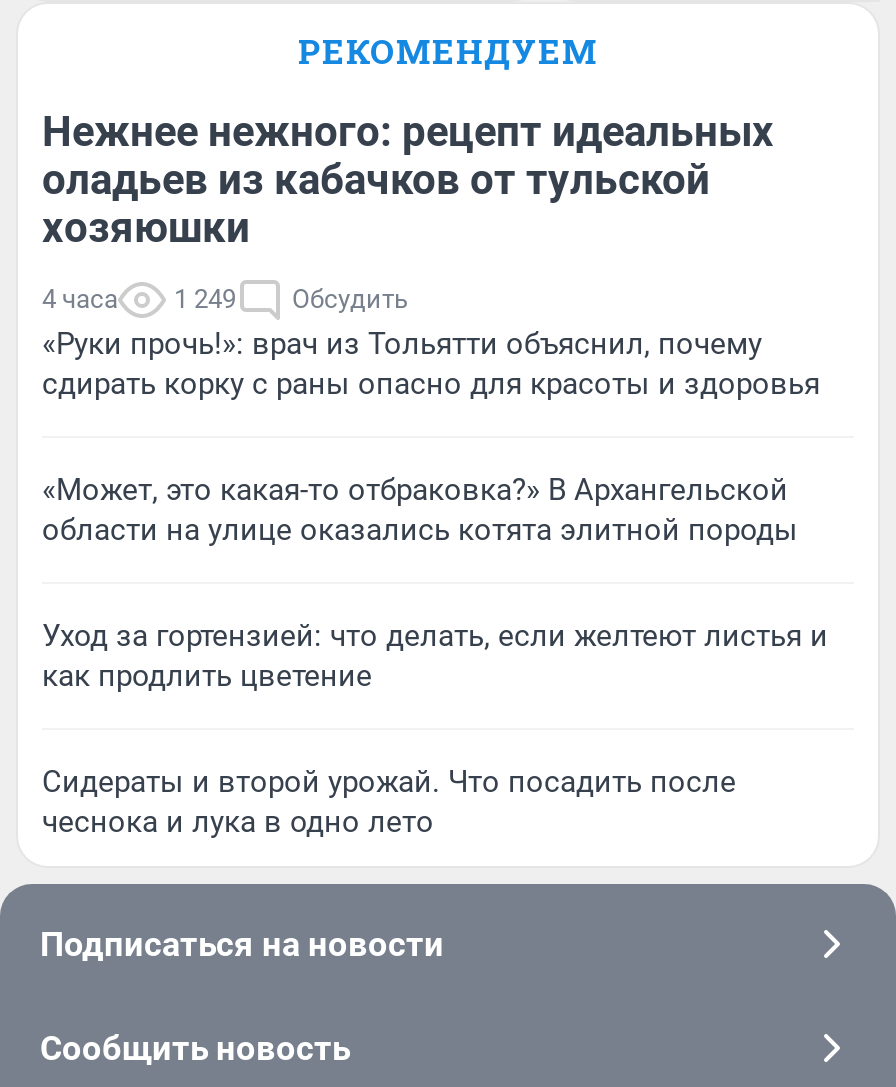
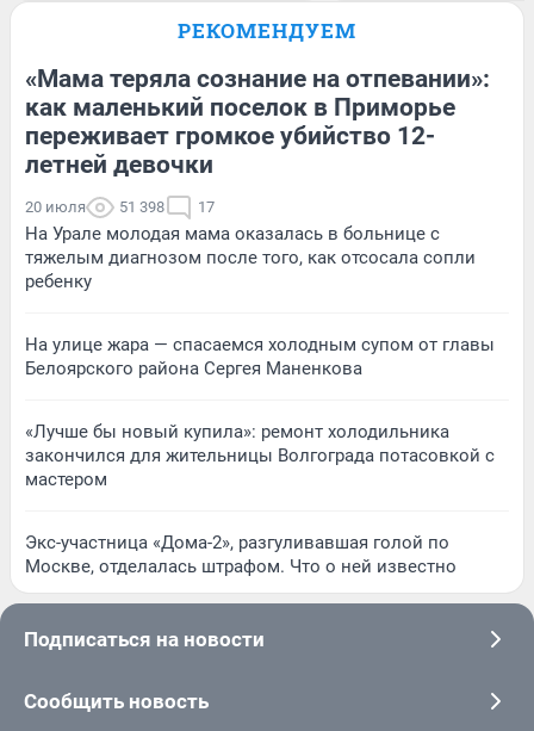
[42,107,774,251] Нежнее нежного: рецепт идеальных | оладьев из кабачков от тульской | хозяюшки -> [25,64,490,179] «Мама теряла сознание на отпевании»: | как маленький поселок в Приморье | переживает громкое убийство 12- | летней девочки
[42,283,820,401] 4 часа | 1 249 | Обсудить | «Руки прочь!»: врач из Тольятти объяснил, почему | сдирать корку с раны опасно для красоты и здоровья -> [25,198,476,292] 20 июля | 51 398 | 17 | На Урале молодая мама оказалась в больнице с | тяжелым диагнозом после того, как отсосала сопли | ребенку
[42,471,798,547] «Может, это какая-то отбраковка?» В Архангельской | области на улице оказались котята элитной породы -> [25,334,495,379] На улице жара — спасаемся холодным супом от главы | Белоярского района Сергея Маненкова
[42,617,828,693] Уход за гортензией: что делать, если желтеют листья и | как продлить цветение -> [25,421,495,490] «Лучше бы новый купила»: ремонт холодильника | закончился для жительницы Волгограда потасовкой с | мастером
[42,763,736,839] Сидераты и второй урожай. Что посадить после | чеснока и лука в одно лето -> [25,531,457,577] Экс-участница «Дома-2», разгуливавшая голой по | Москве, отделалась штрафом. Что о ней известно

